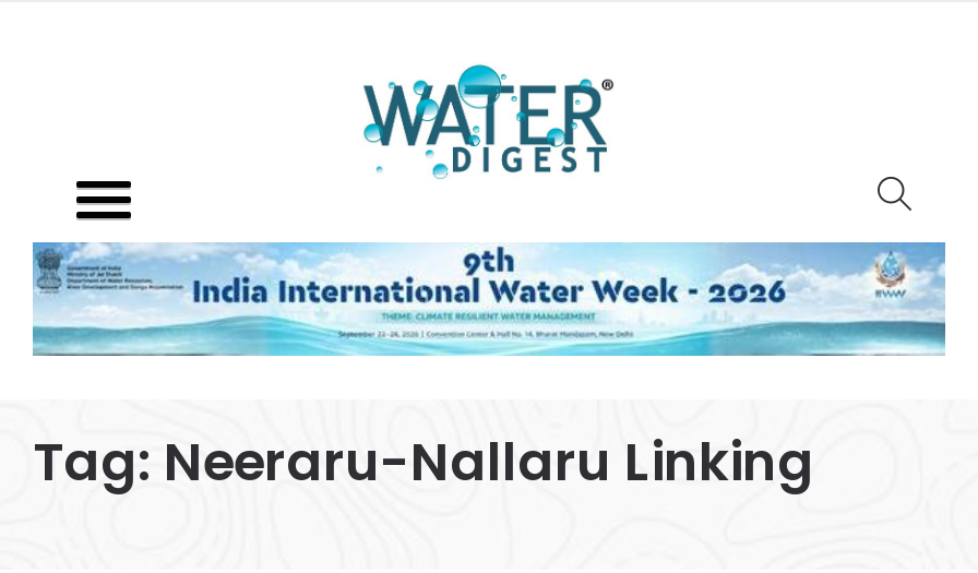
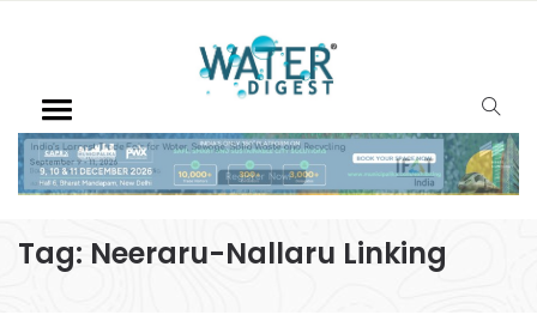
[33,240,947,358] [image] -> [18,132,520,196] [image]

